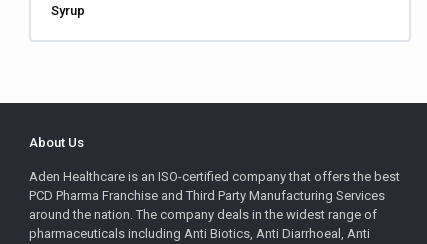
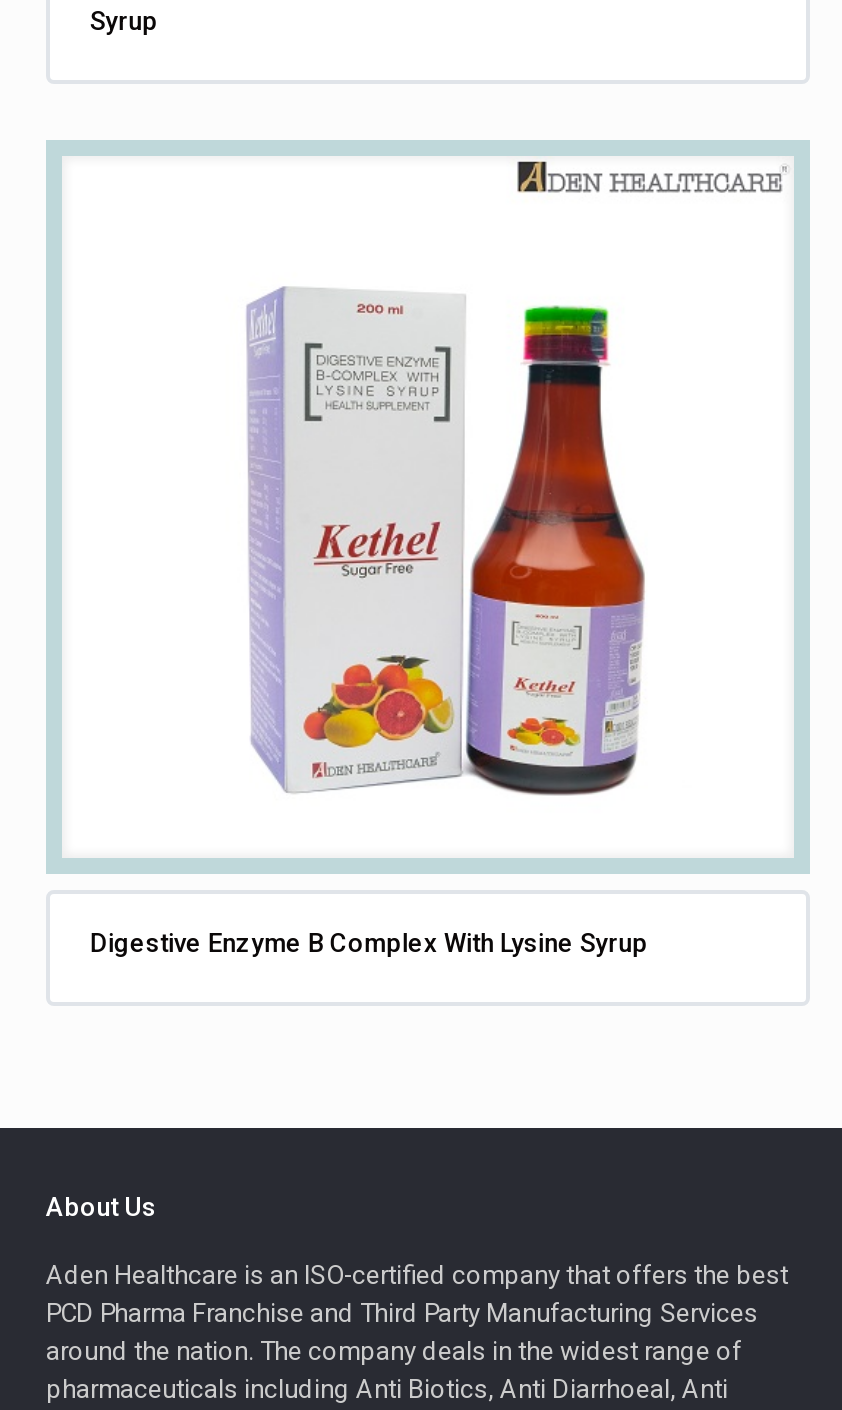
none -> [48,140,808,958] [image] | Digestive Enzyme B Complex With Lysine Syrup

